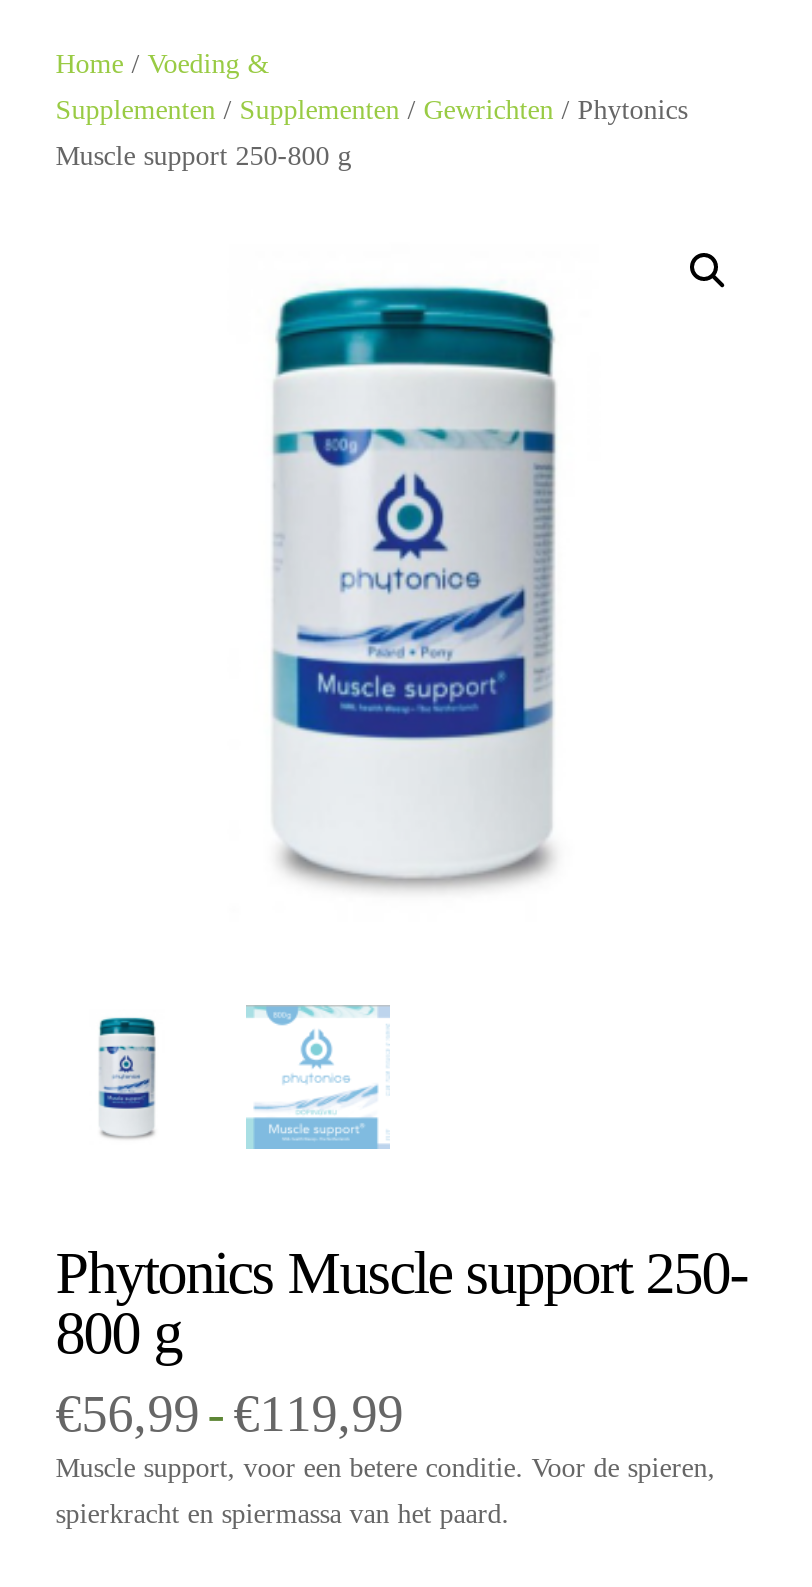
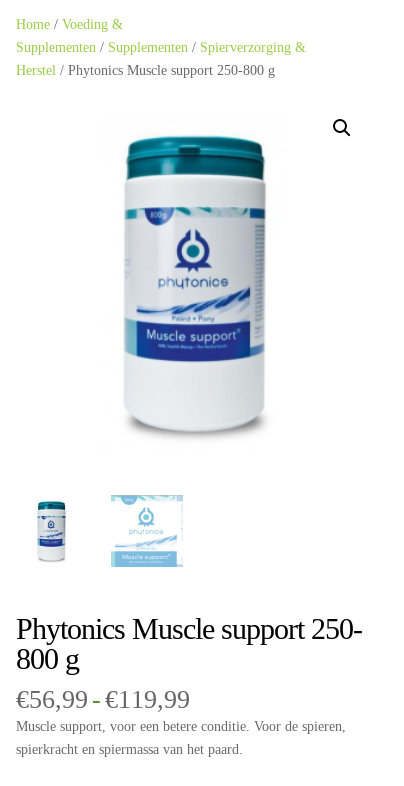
[56,95,688,125] Supplementen / Supplementen / Gewrichten / Phytonics -> [16,40,306,55] Supplementen / Supplementen / Spierverzorging &
[56,141,352,171] Muscle support 250-800 g -> [16,63,275,78] Herstel / Phytonics Muscle support 250-800 g

